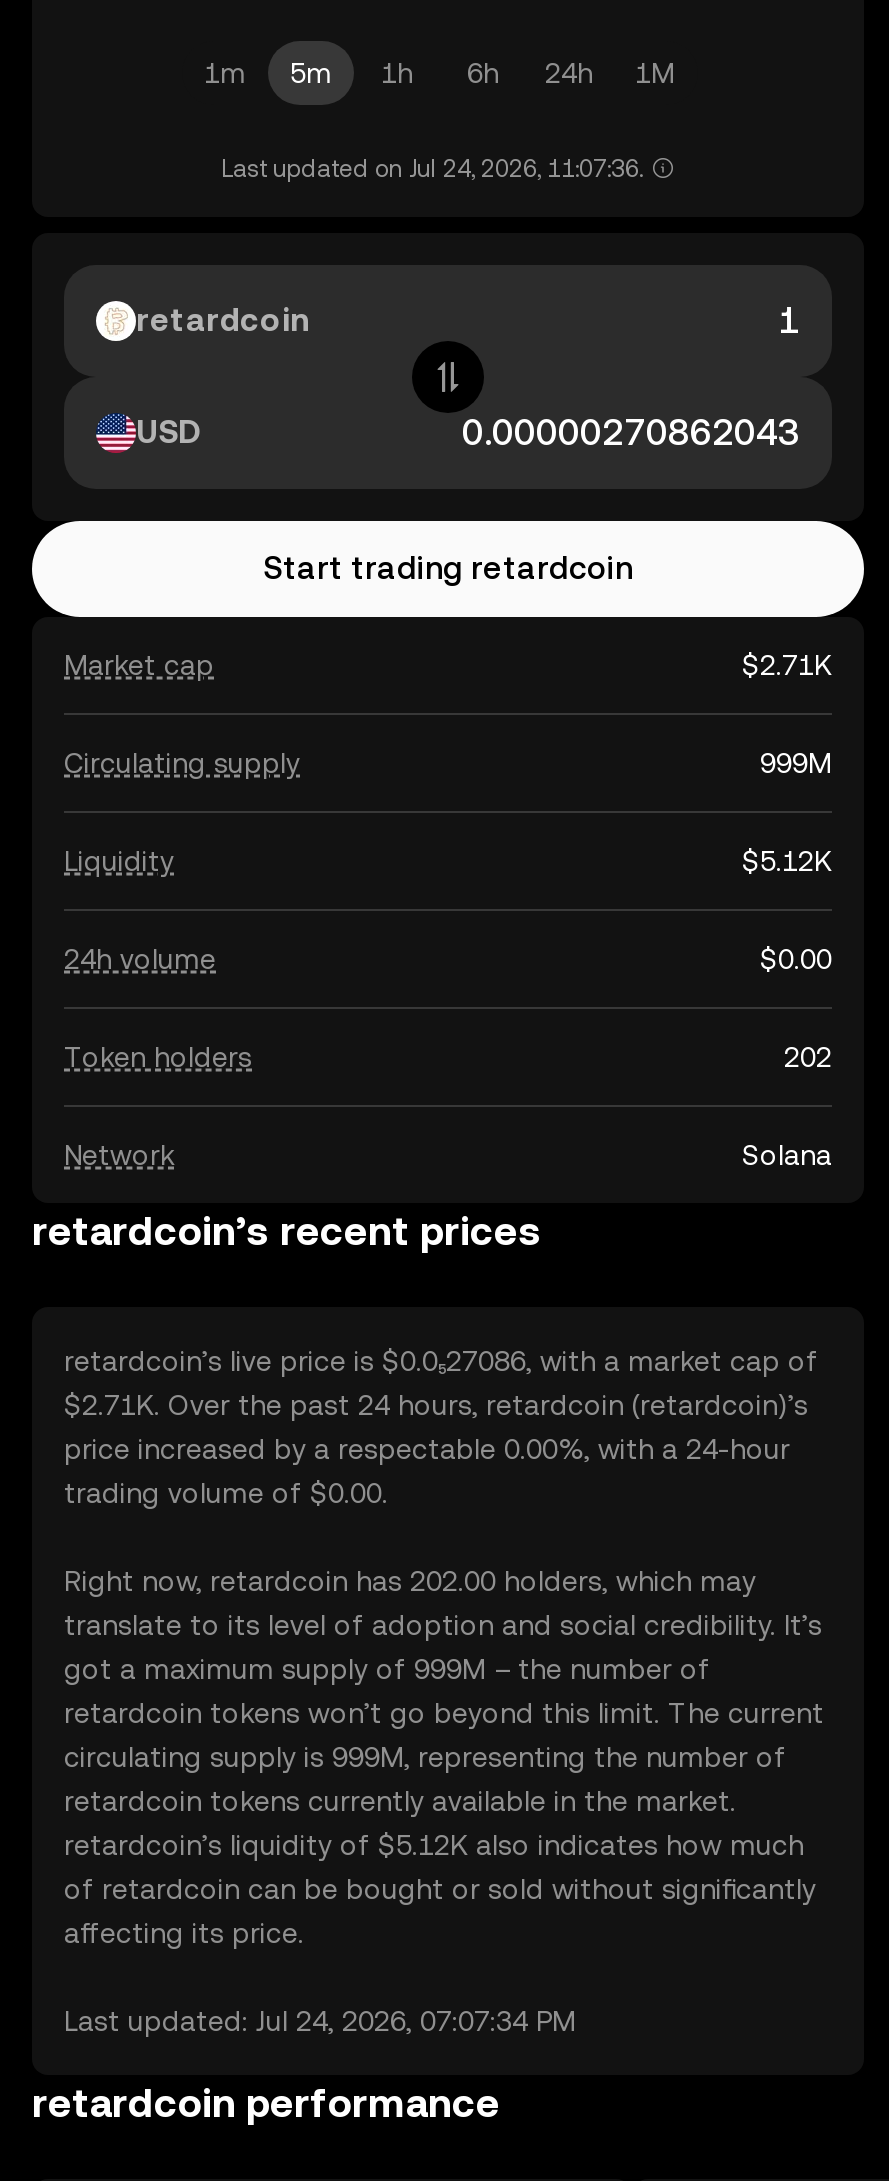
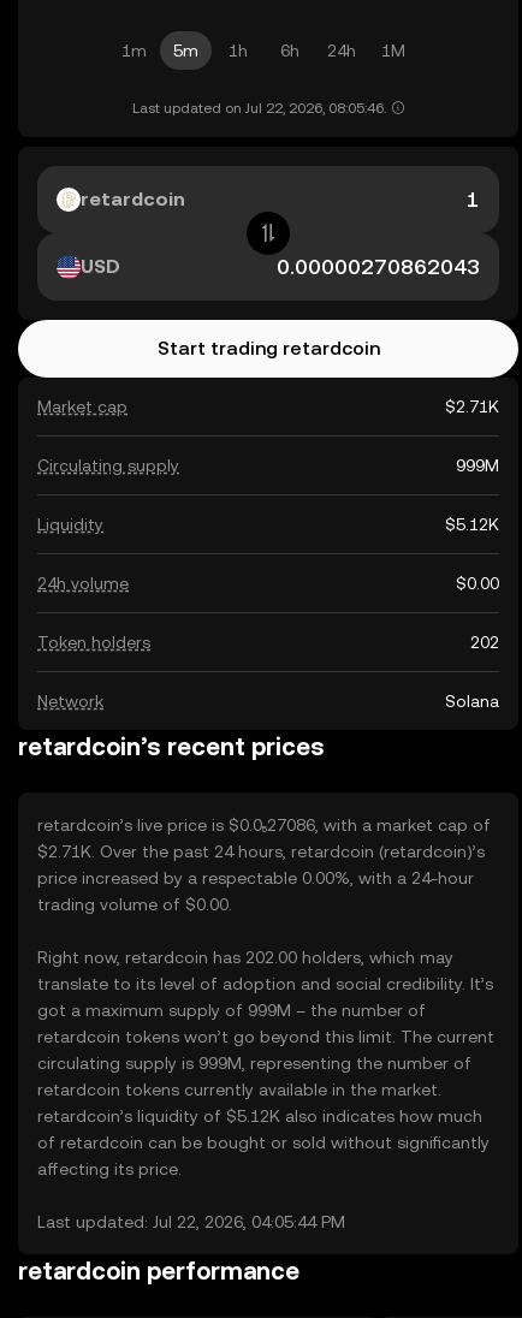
[221,155,643,183] Last updated on Jul 24, 2026, 11:07:36. -> [132,100,385,117] Last updated on Jul 22, 2026, 08:05:46.
[64,2005,576,2037] Last updated: Jul 24, 2026, 07:07:34 PM -> [37,1212,345,1231] Last updated: Jul 22, 2026, 04:05:44 PM

